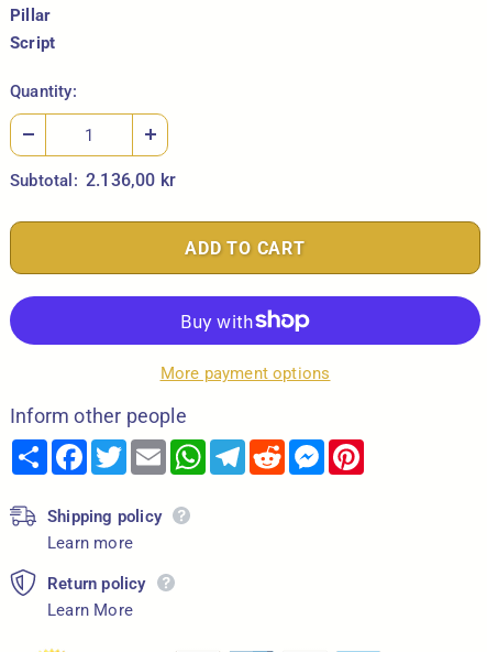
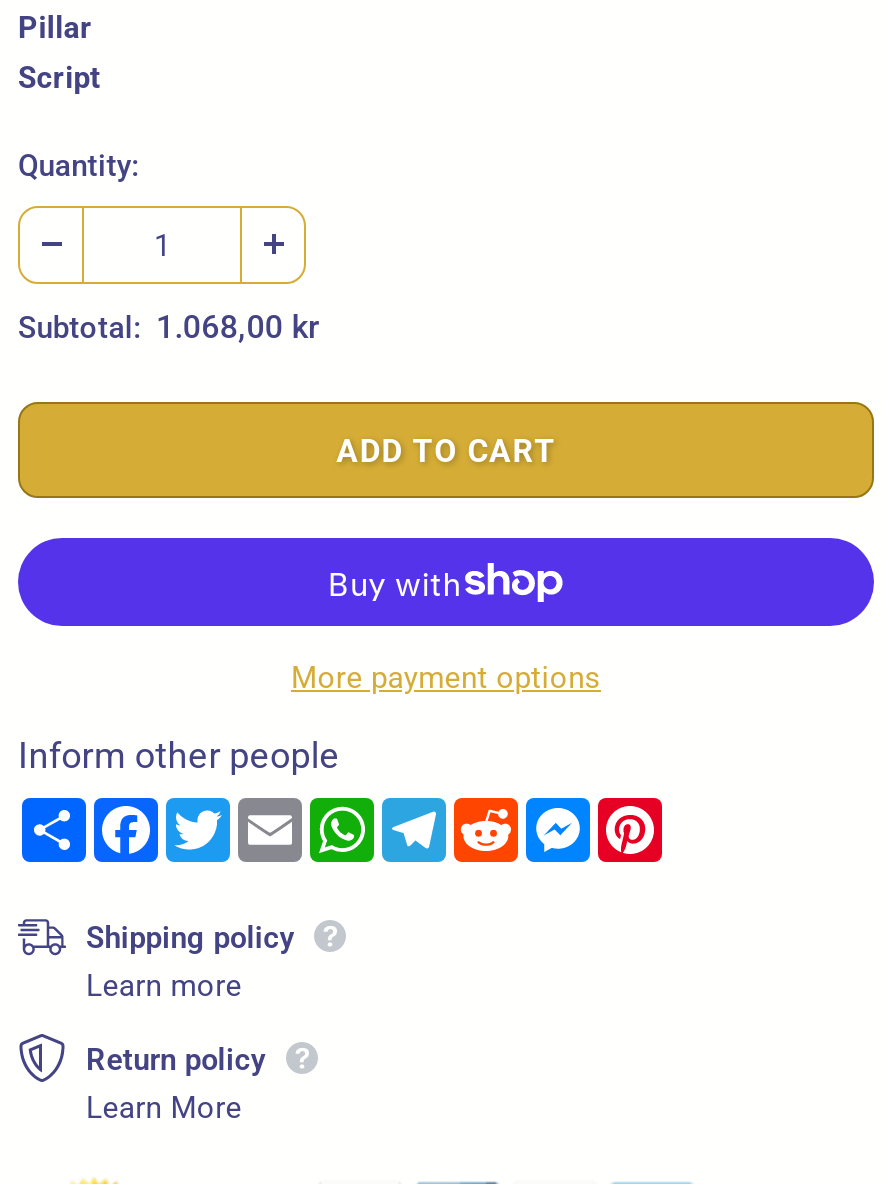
[10,169,176,190] Subtotal: 2.136,00 kr -> [18,307,320,345] Subtotal: 1.068,00 kr

